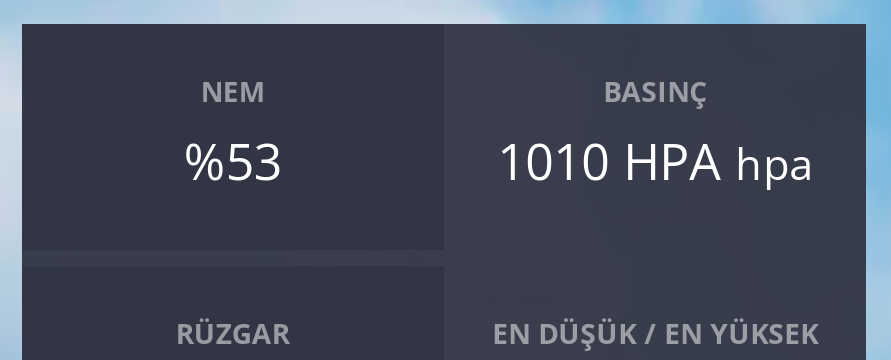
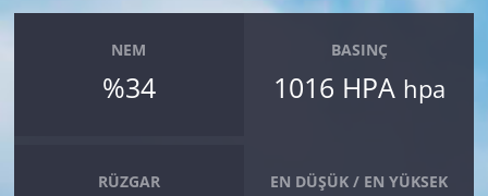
[184,128,282,194] %53 -> [102,70,156,106] %34
[497,128,813,194] 1010 HPA hpa -> [273,70,445,106] 1016 HPA hpa

